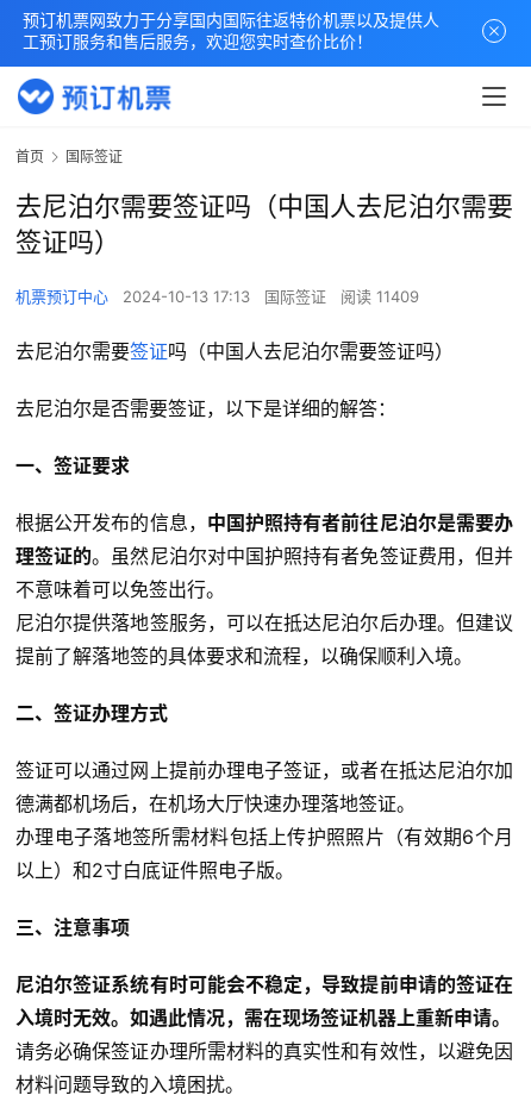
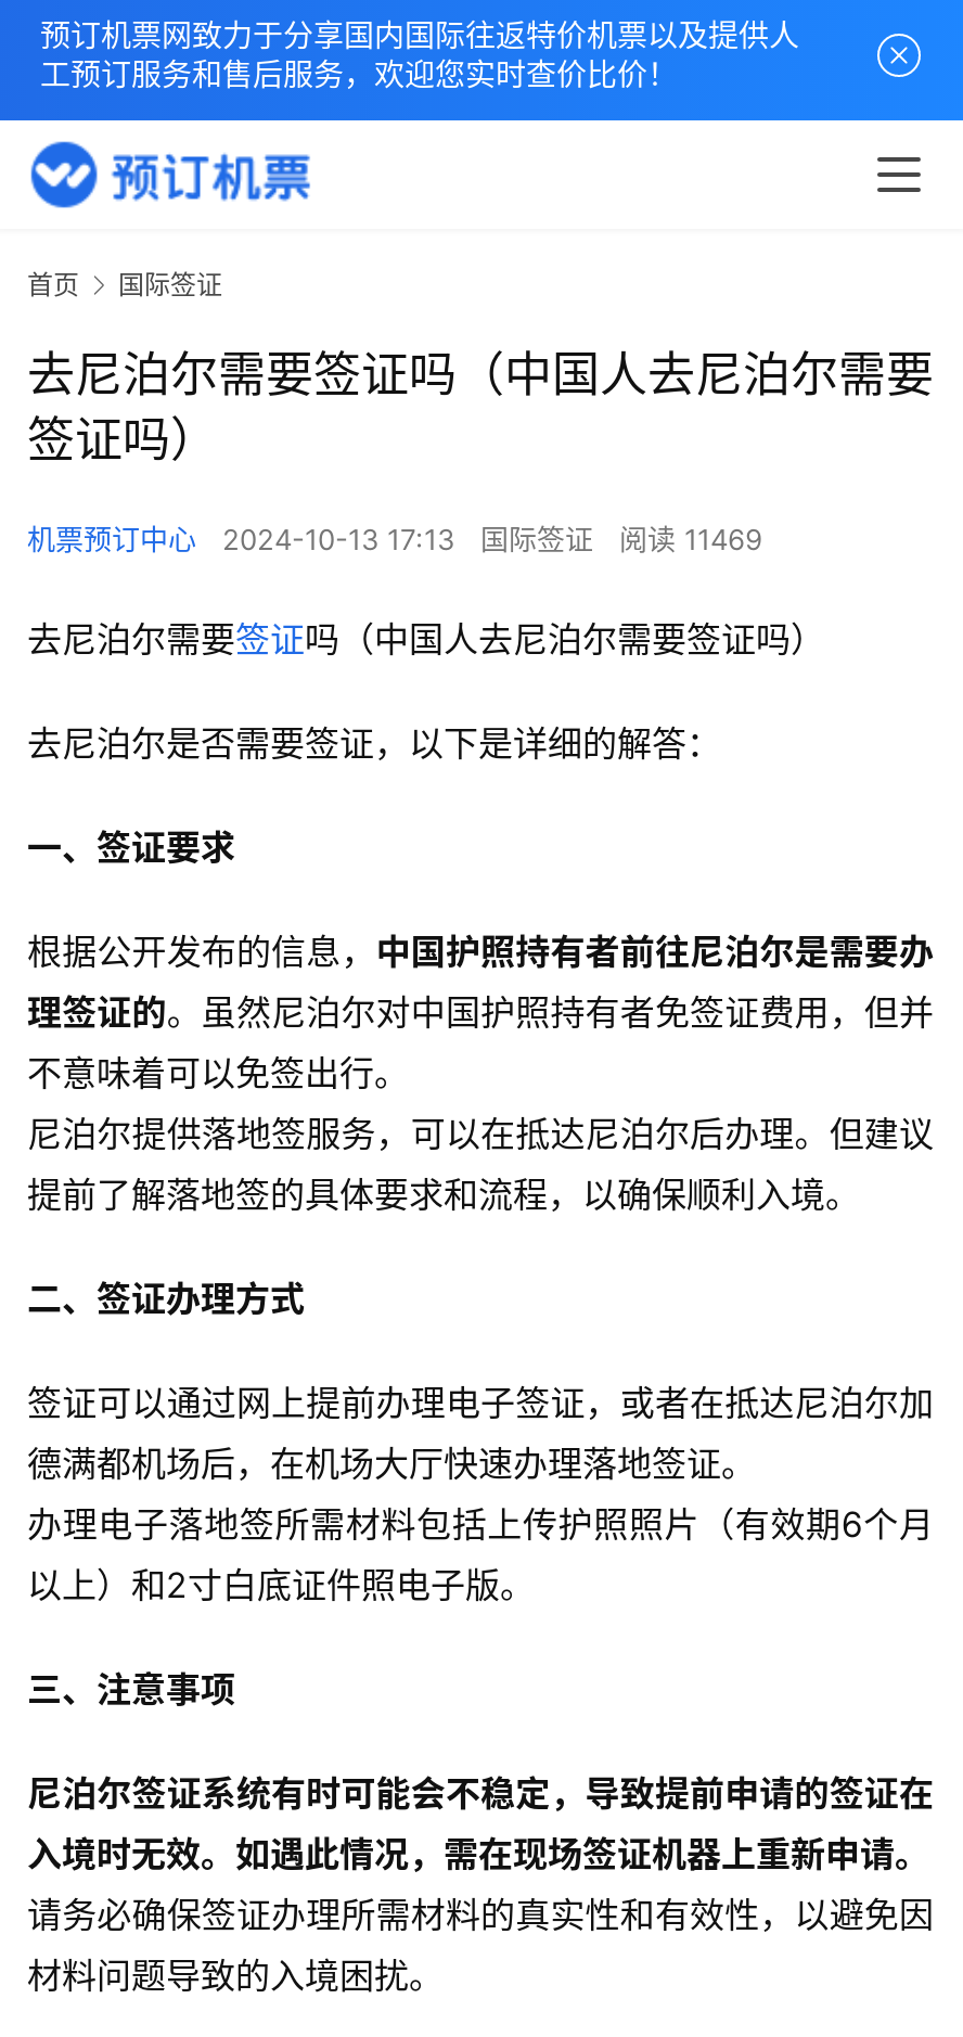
[15,287,419,306] 机票预订中心 2024-10-13 17:13 国际签证 阅读 11409 -> [27,522,762,557] 机票预订中心 2024-10-13 17:13 国际签证 阅读 11469

